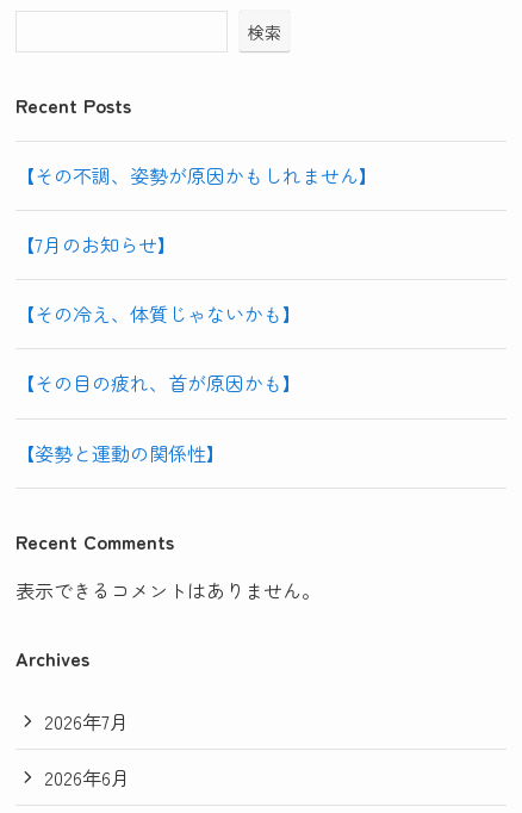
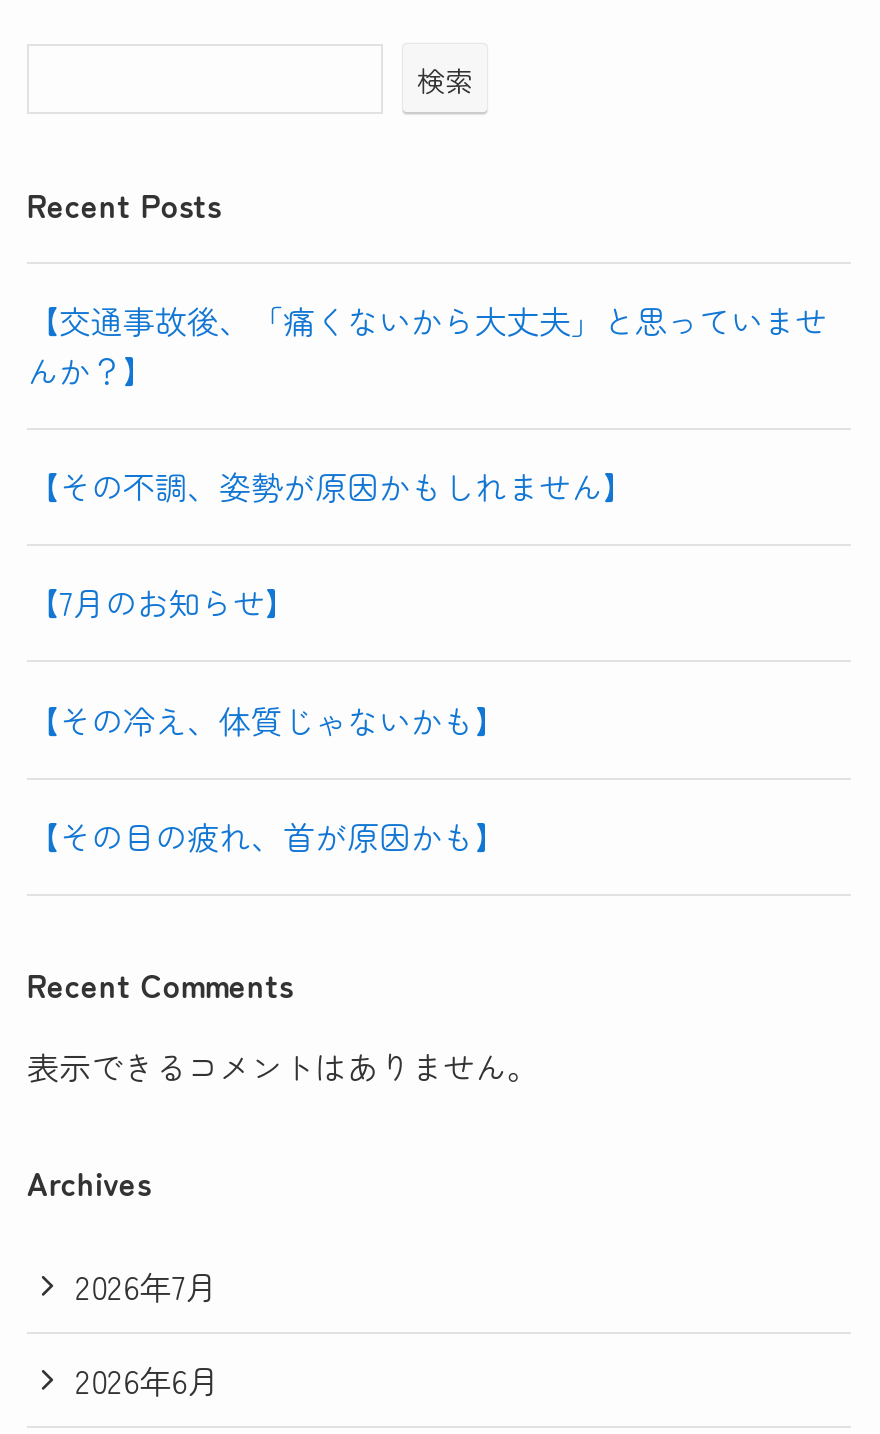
none -> [27,295,827,393] 【交通事故後、「痛くないから大丈夫」と思っていませ | んか？】
moved [15,161,378,397] -> [27,462,635,859]: 【その不調、姿勢が原因かもしれません】 | 【7月のお知らせ】 | 【その冷え、体質じゃないかも】 | 【その目の疲れ、首が原因かも】
[15,438,225,467] 【姿勢と運動の関係性】 -> none

